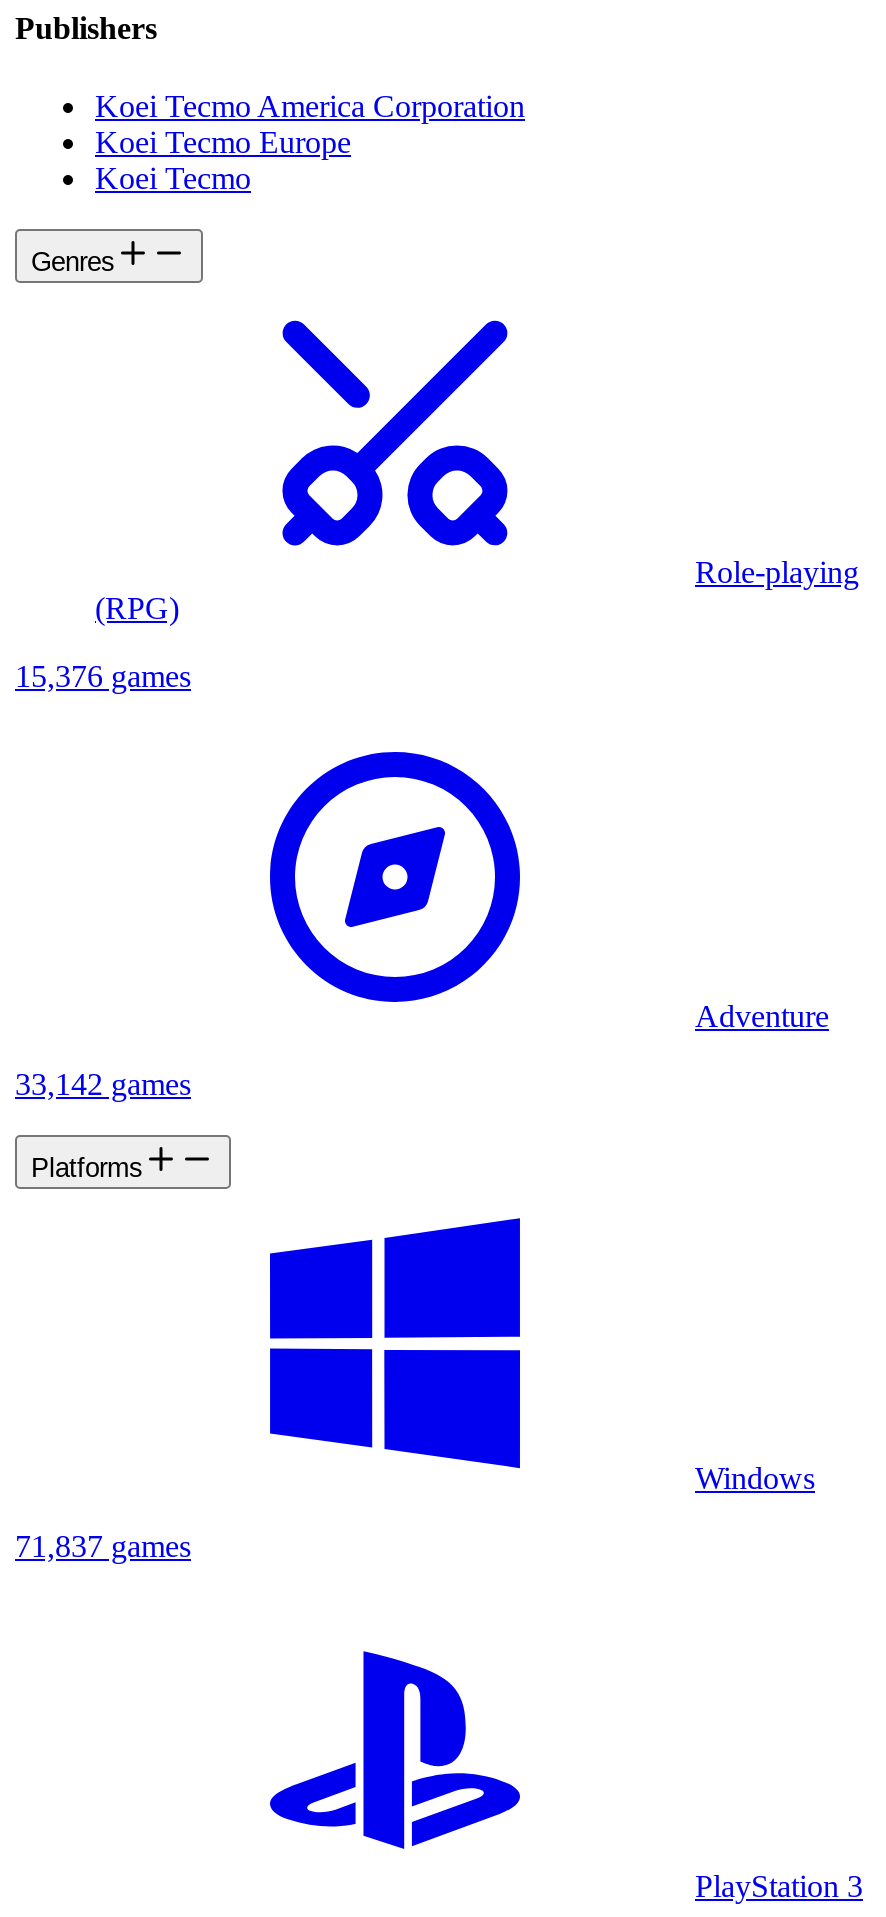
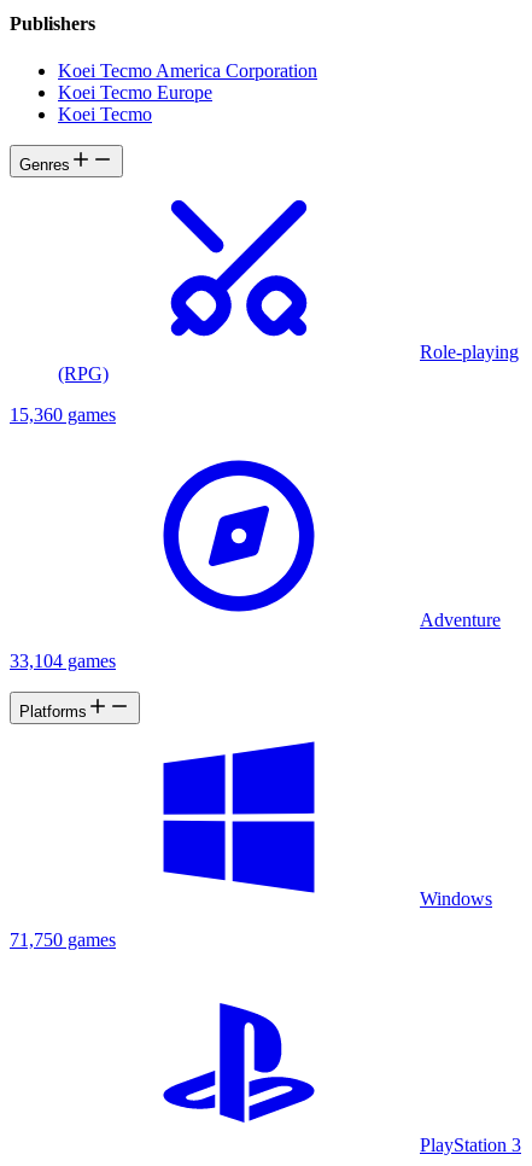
[15,660,191,694] 15,376 games -> [10,405,116,425] 15,360 games
[15,1068,191,1102] 33,142 games -> [10,651,116,671] 33,104 games
[15,1530,191,1564] 71,837 games -> [10,930,116,950] 71,750 games

